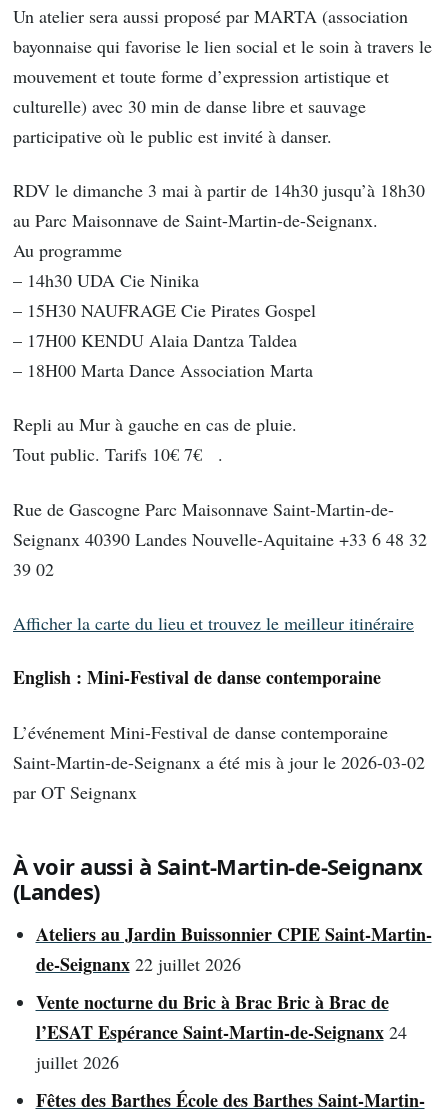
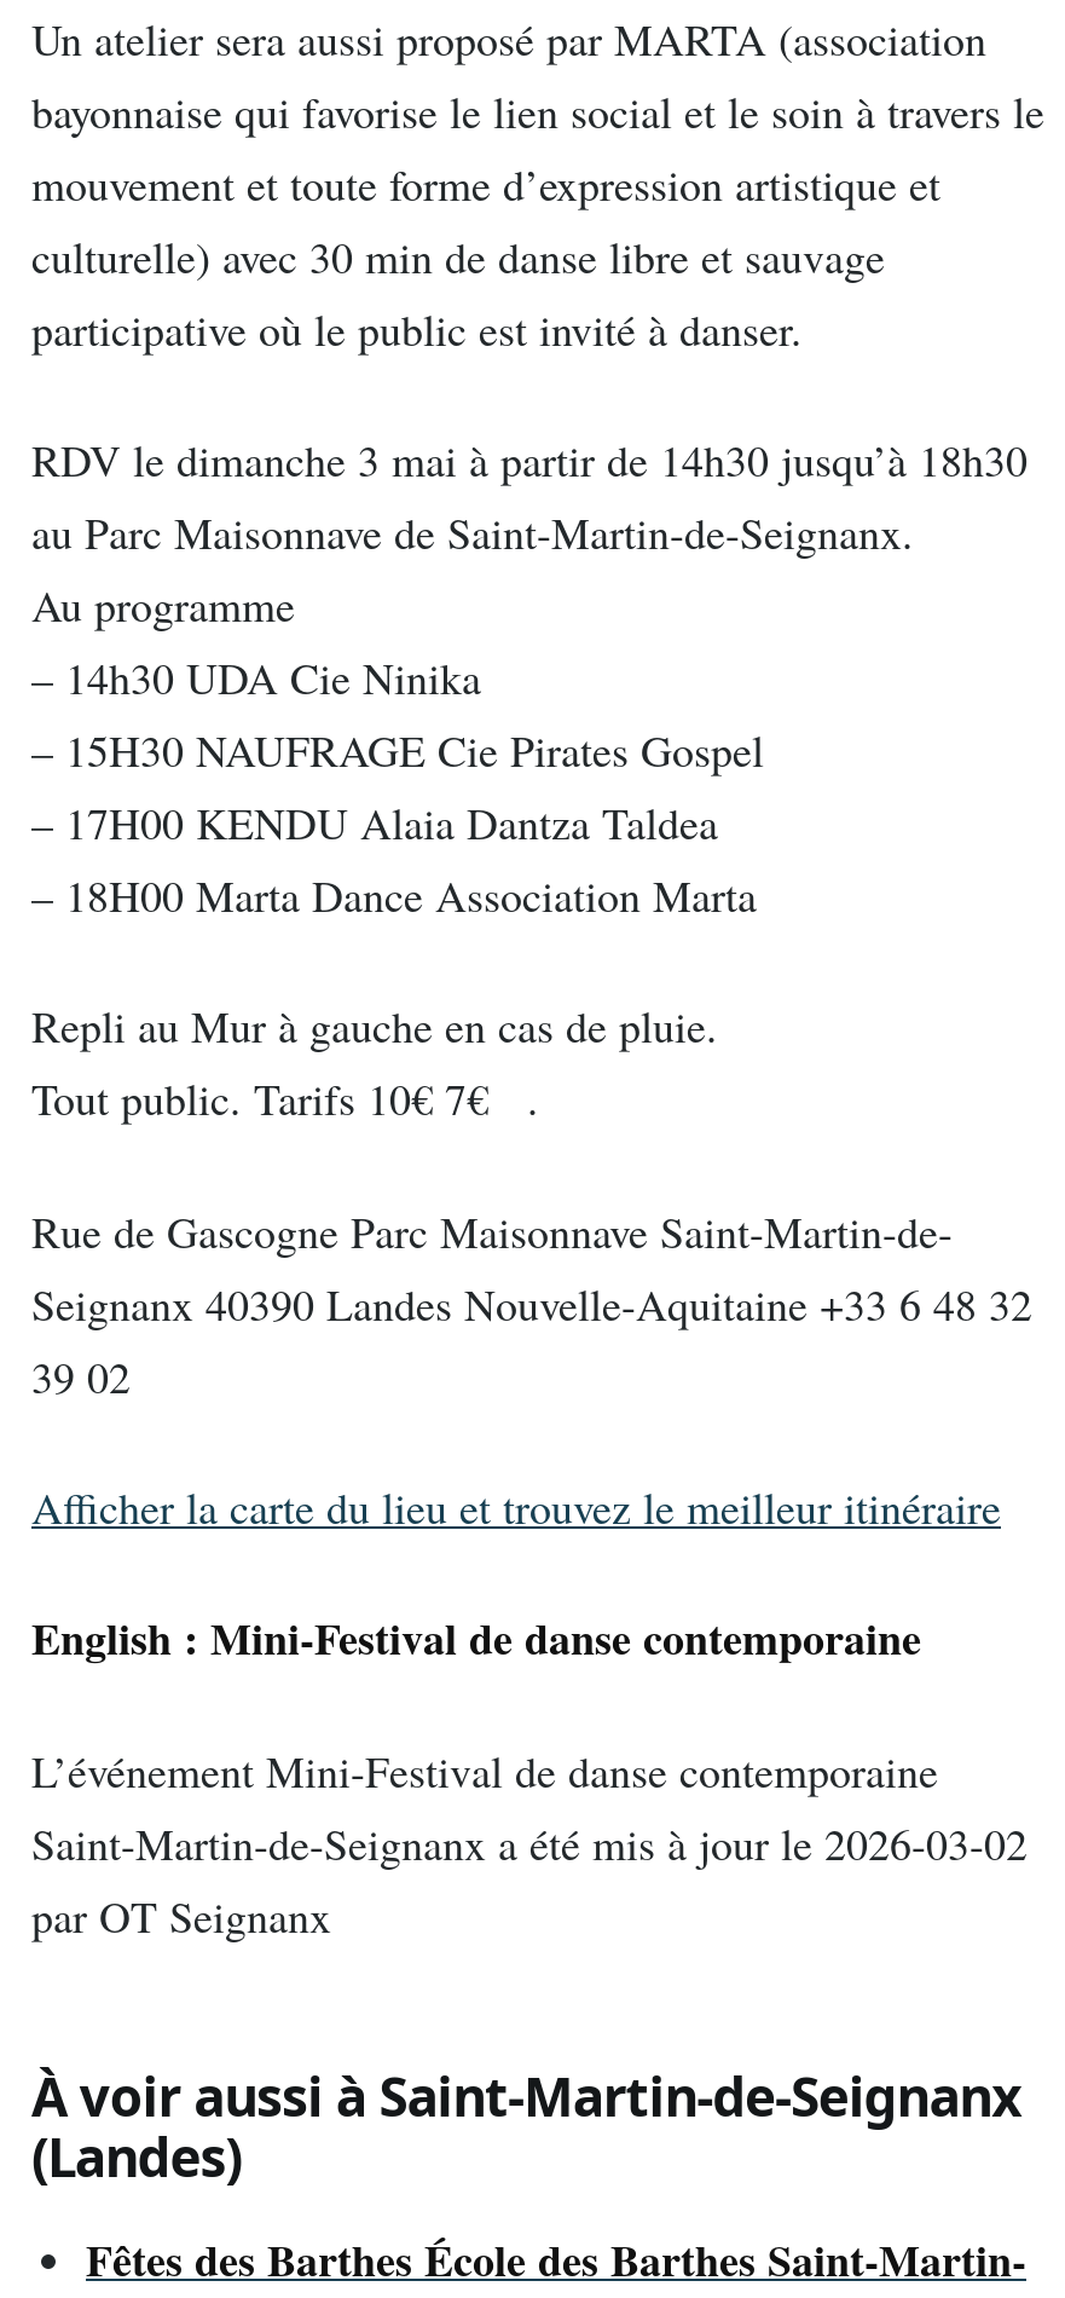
[35,921,431,1074] Ateliers au Jardin Buissonnier CPIE Saint-Martin- | de-Seignanx 22 juillet 2026 | Vente nocturne du Bric à Brac Bric à Brac de | l’ESAT Espérance Saint-Martin-de-Seignanx 24 | juillet 2026 -> none

